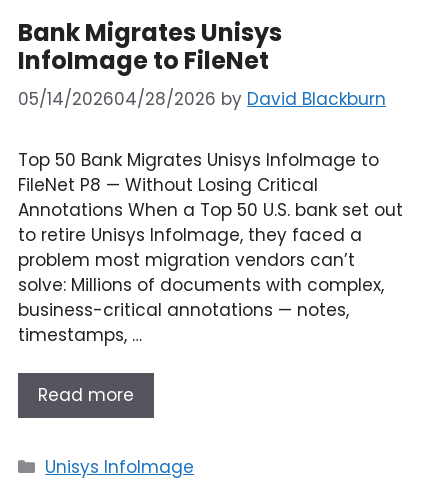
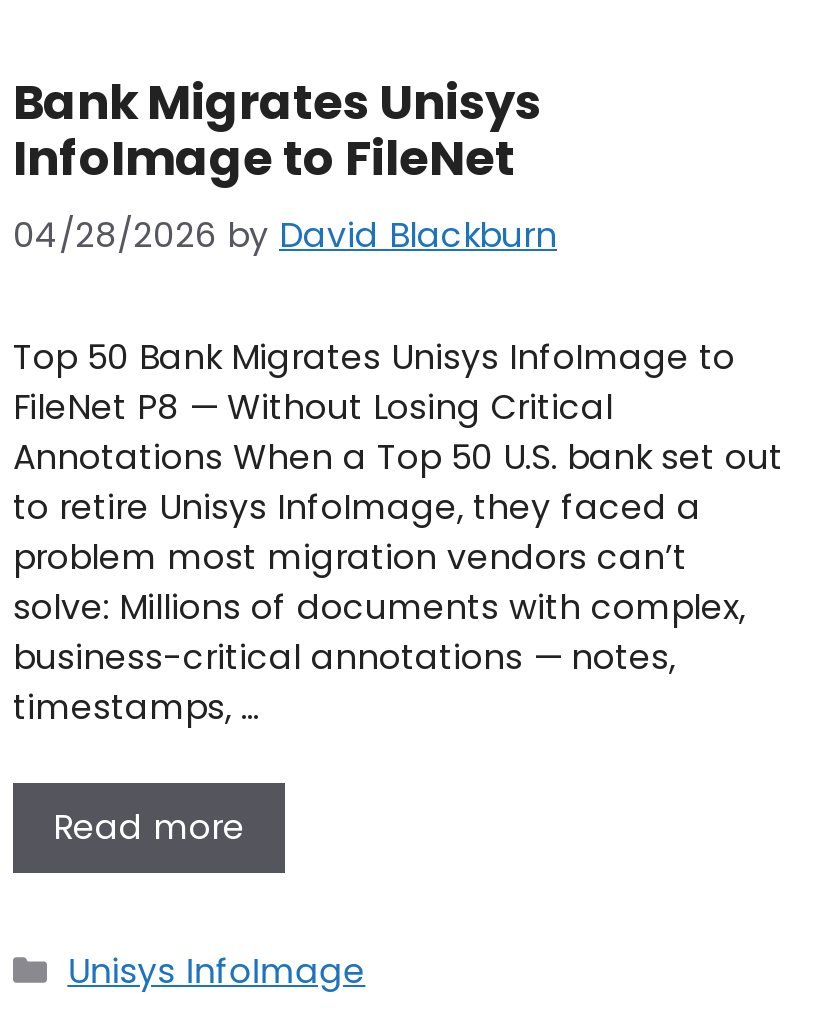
[18,86,386,110] 05/14/202604/28/2026 by David Blackburn -> [13,210,557,258] 04/28/2026 by David Blackburn

